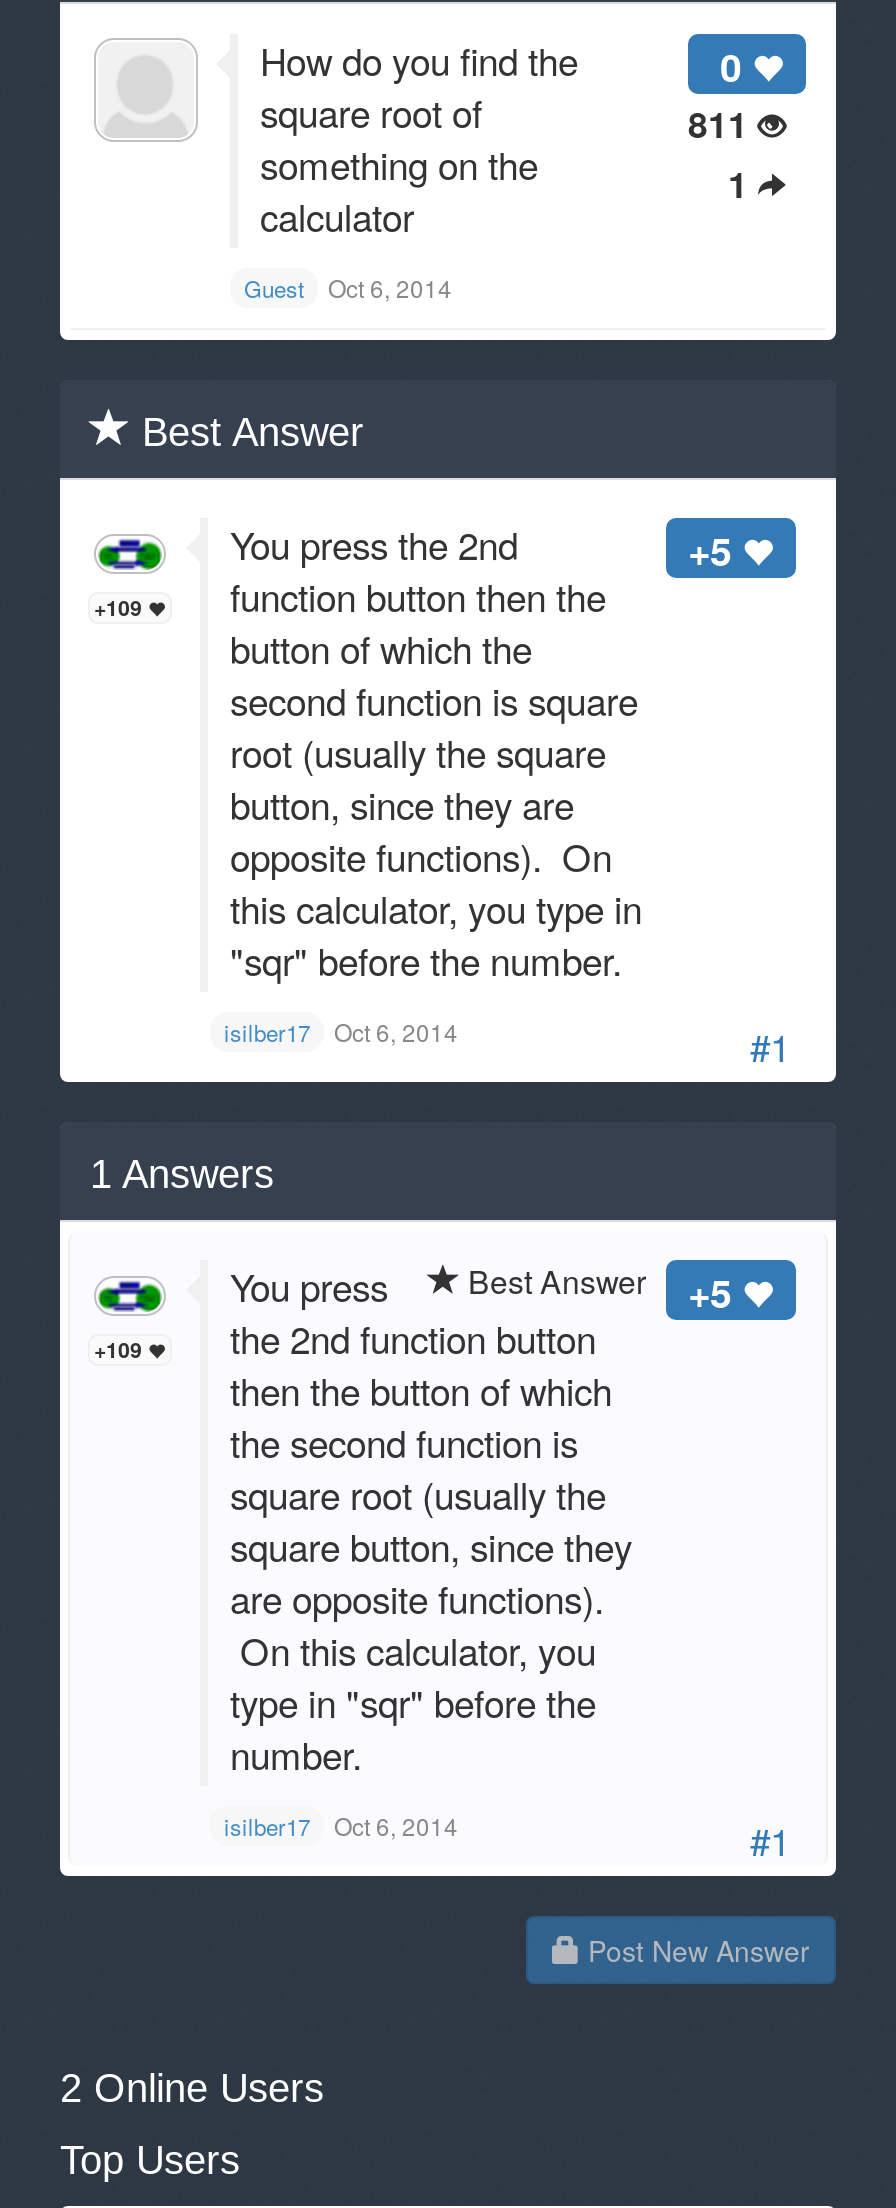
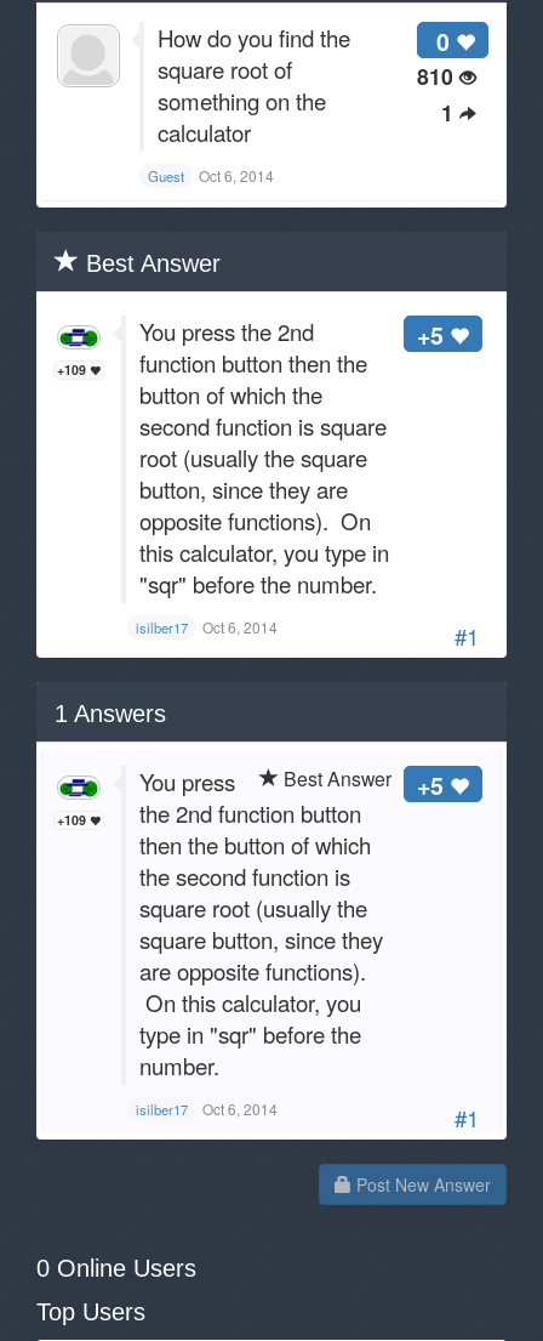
[688,98,758,148] 811 -> [417,61,459,91] 810
[60,2066,324,2110] 2 Online Users -> [36,1255,196,1282] 0 Online Users

